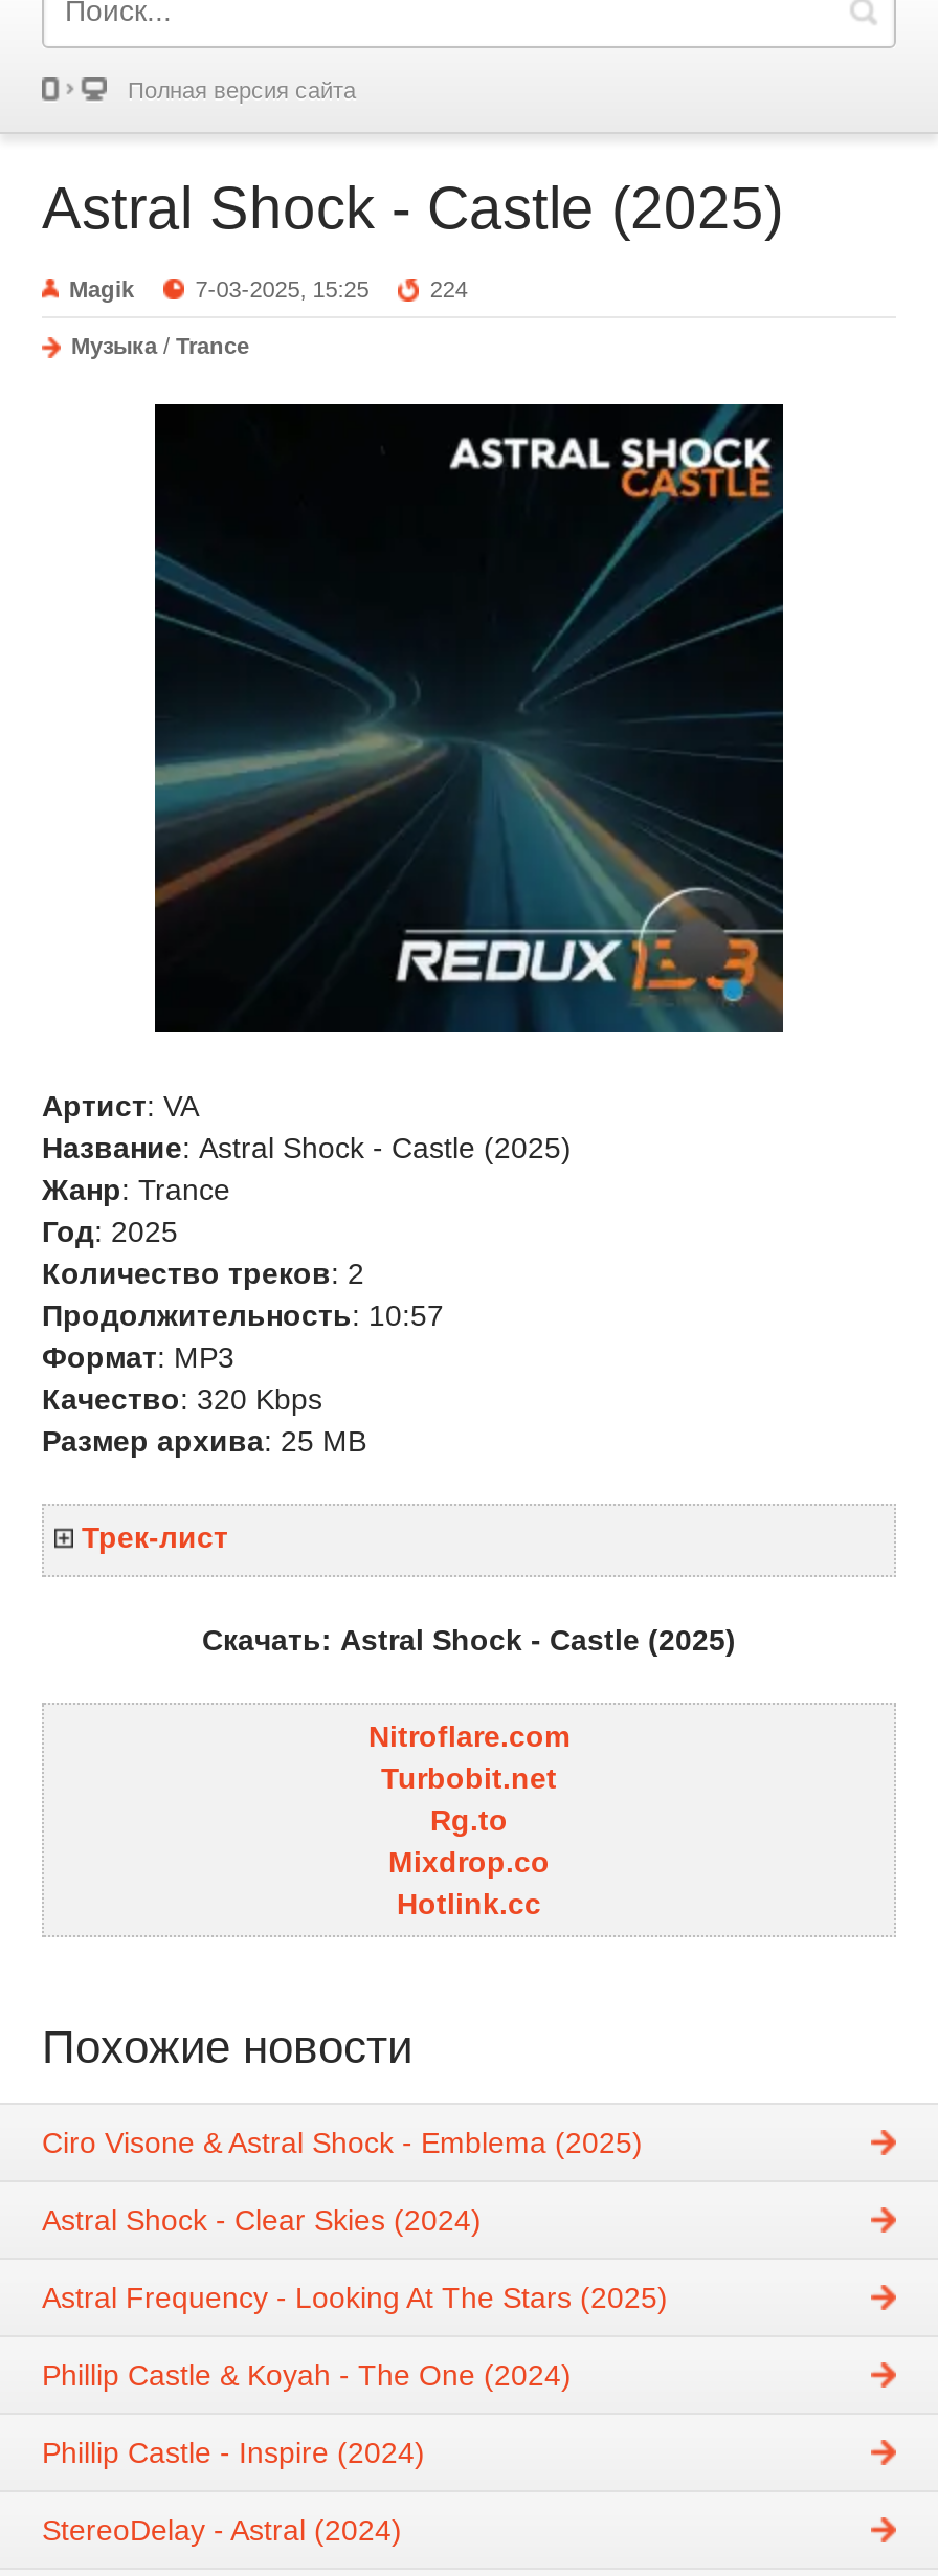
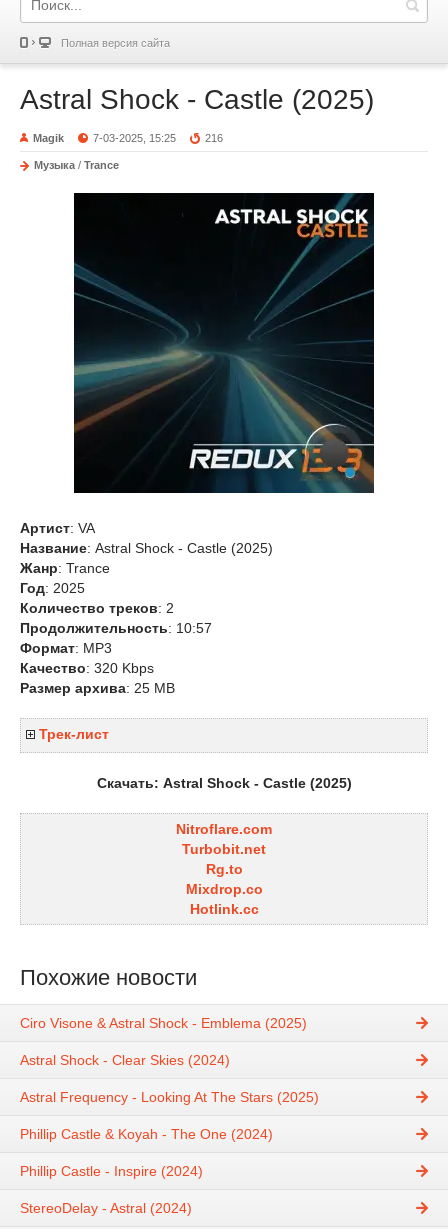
[430,276,468,302] 224 -> [205,132,223,144] 216

